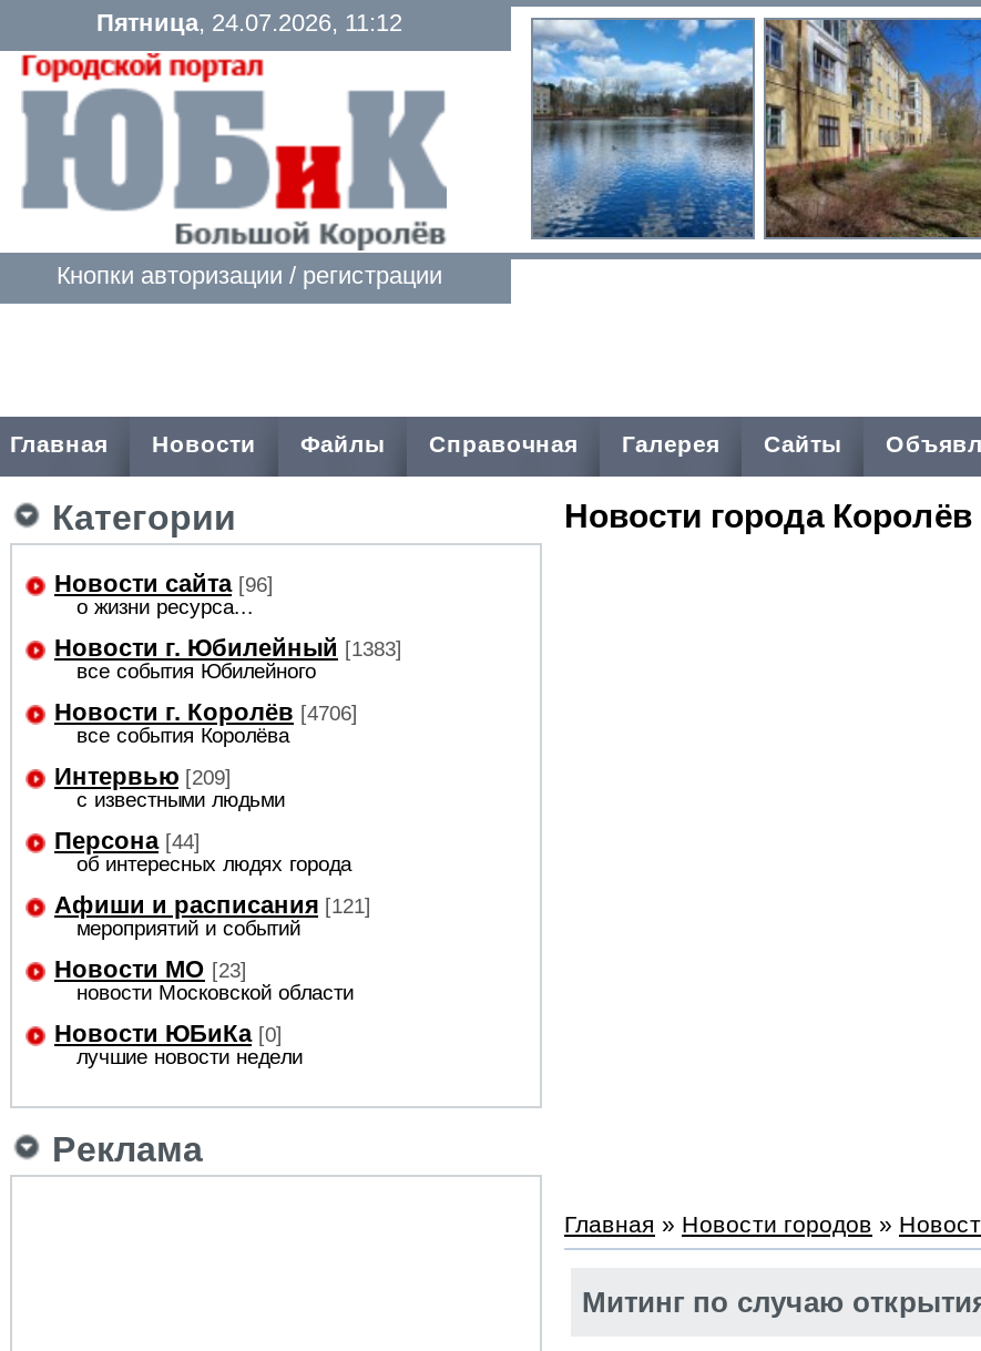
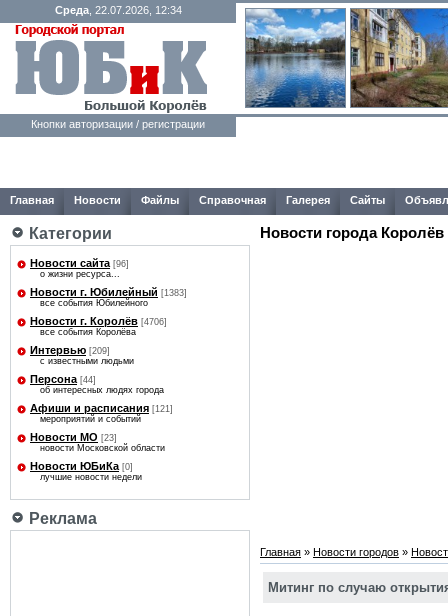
[96,9,402,35] Пятница, 24.07.2026, 11:12 -> [54,4,181,16] Среда, 22.07.2026, 12:34

